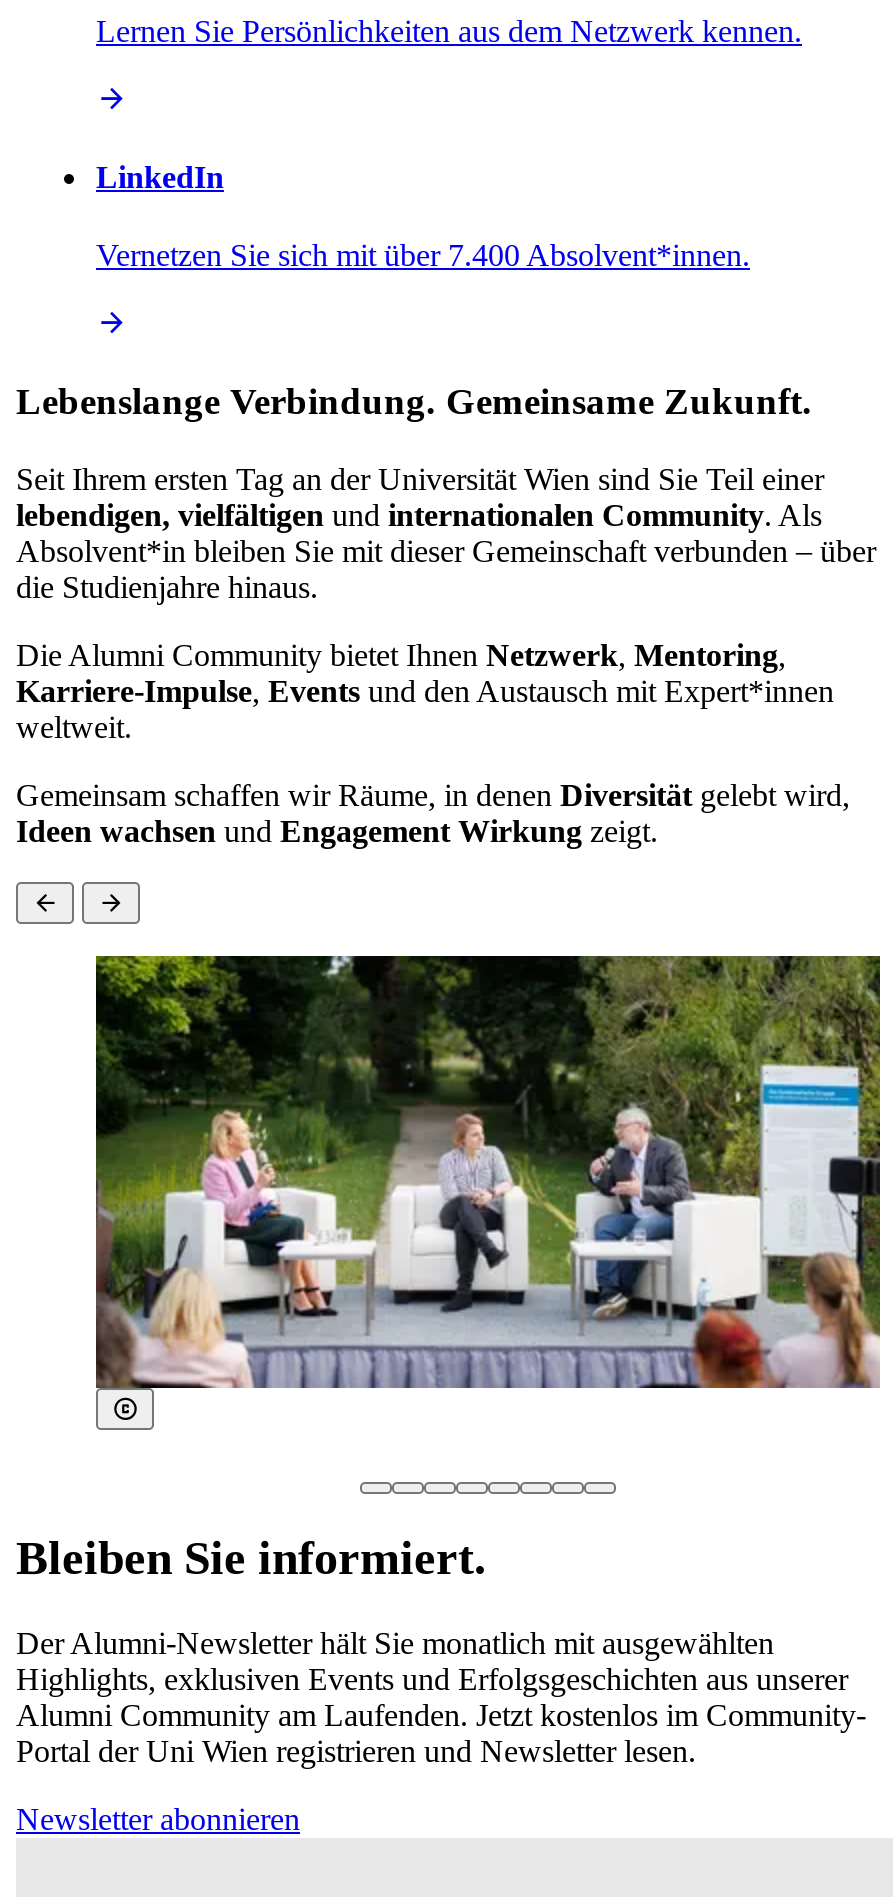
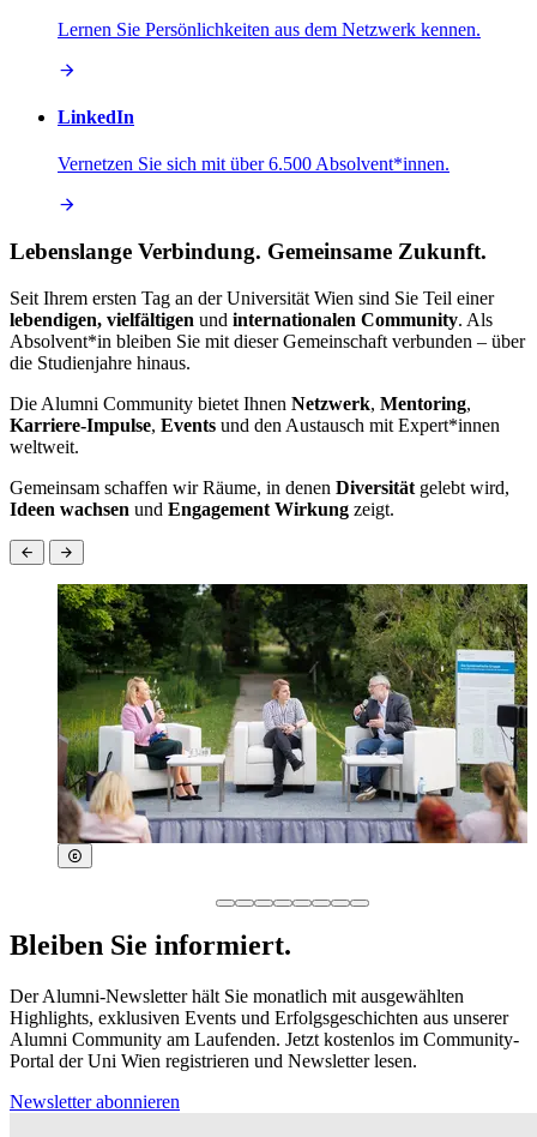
[96,238,750,272] Vernetzen Sie sich mit über 7.400 Absolvent*innen. -> [58,154,449,174] Vernetzen Sie sich mit über 6.500 Absolvent*innen.

